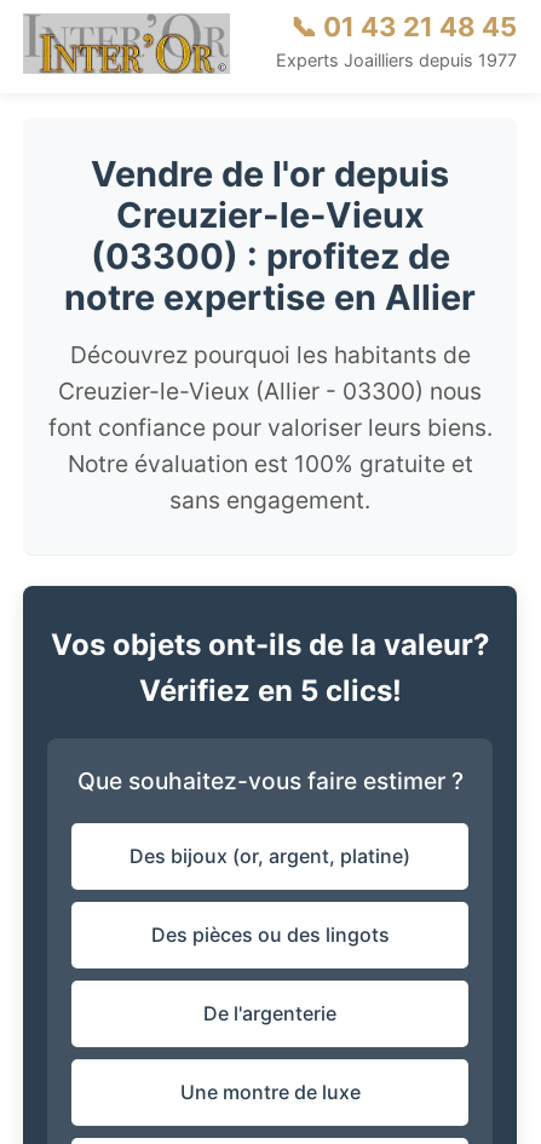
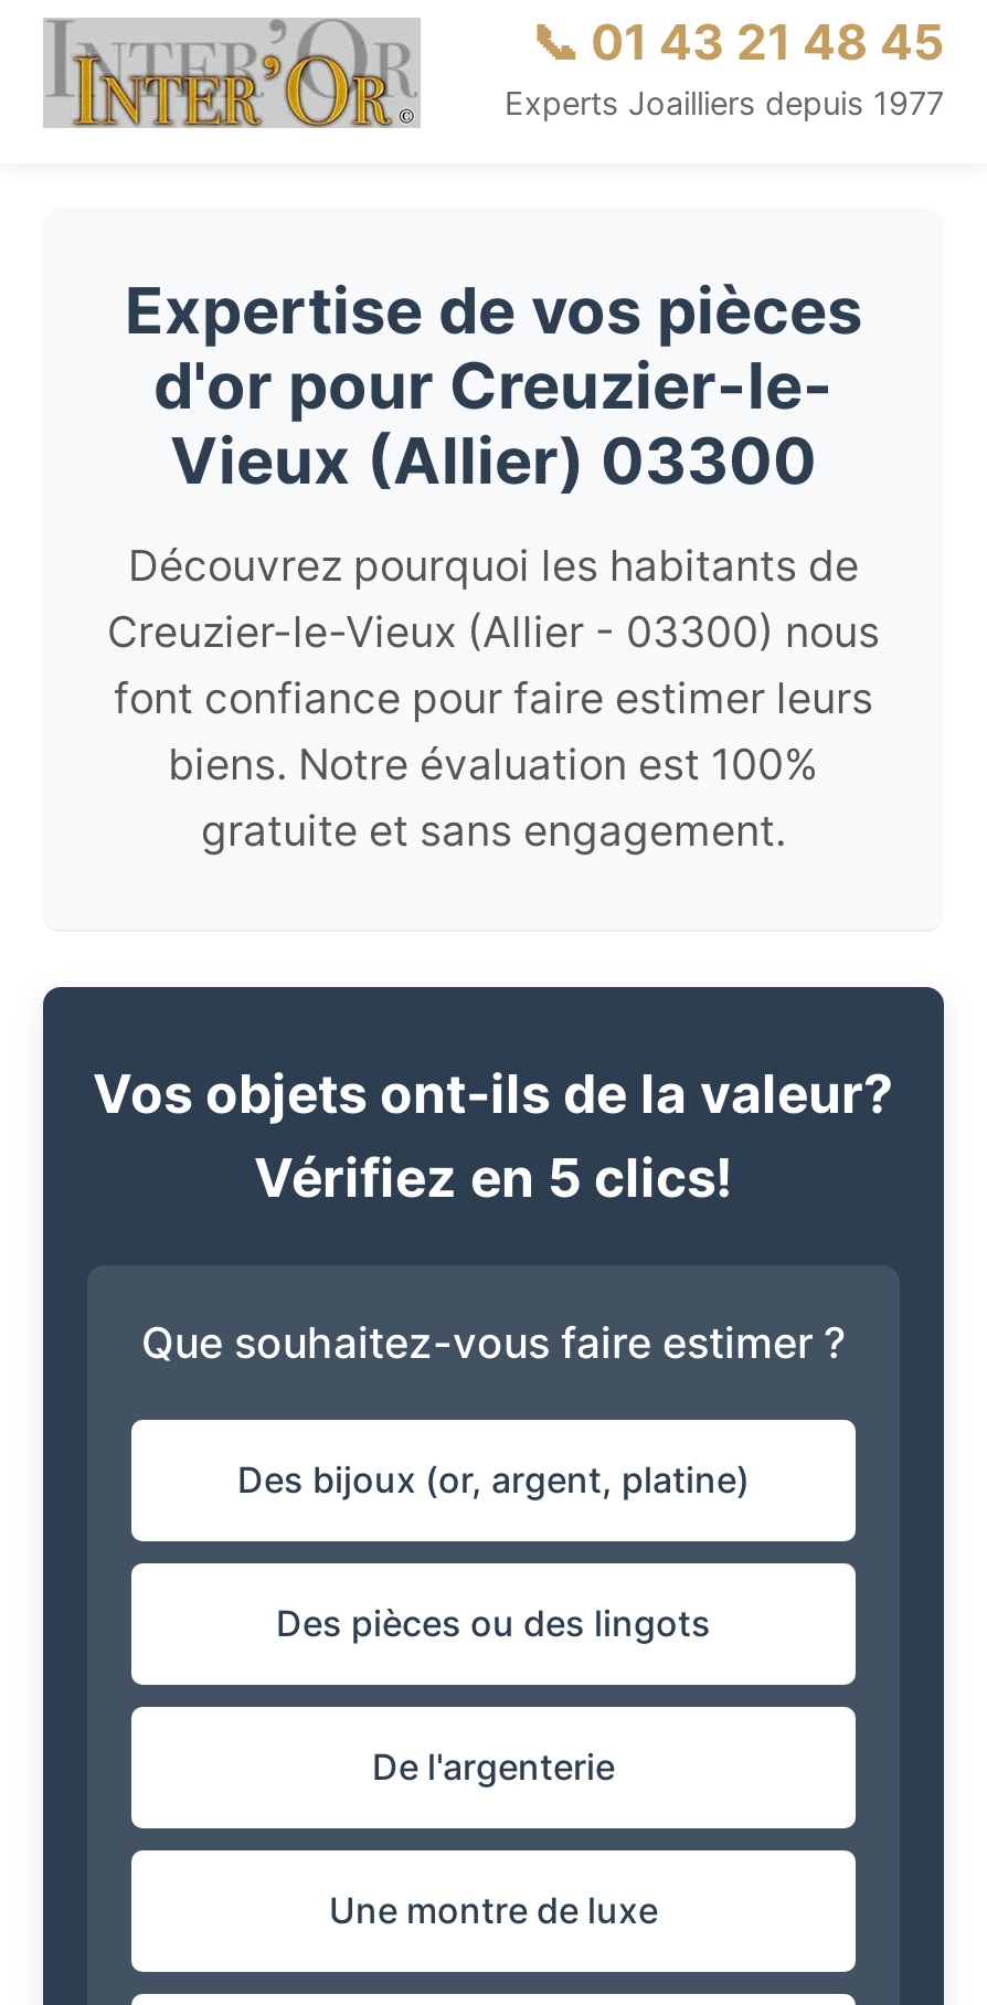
[64,153,476,318] Vendre de l'or depuis | Creuzier-le-Vieux | (03300) : profitez de | notre expertise en Allier -> [125,272,862,499] Expertise de vos pièces | d'or pour Creuzier-le- | Vieux (Allier) 03300
[48,413,492,514] font confiance pour valoriser leurs biens. | Notre évaluation est 100% gratuite et | sans engagement. -> [114,671,873,857] font confiance pour faire estimer leurs | biens. Notre évaluation est 100% | gratuite et sans engagement.

